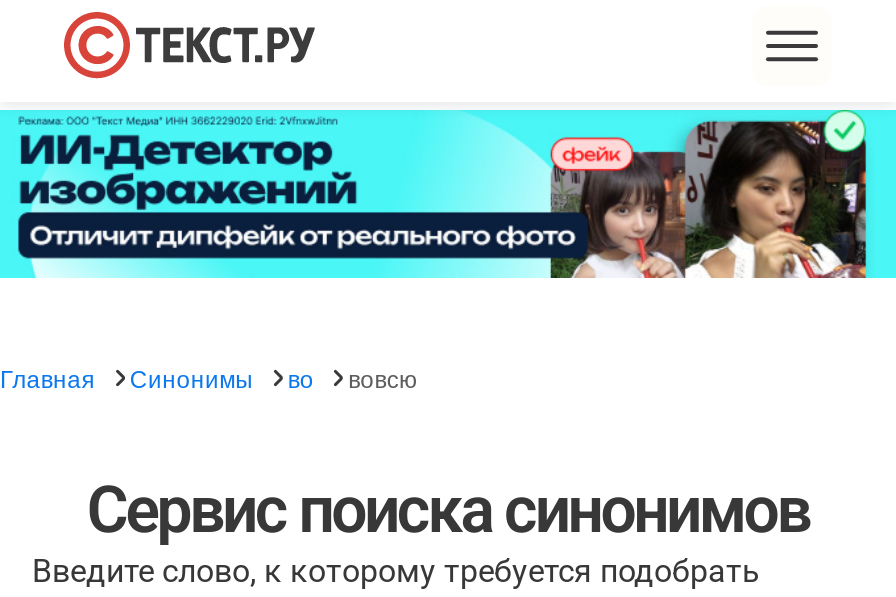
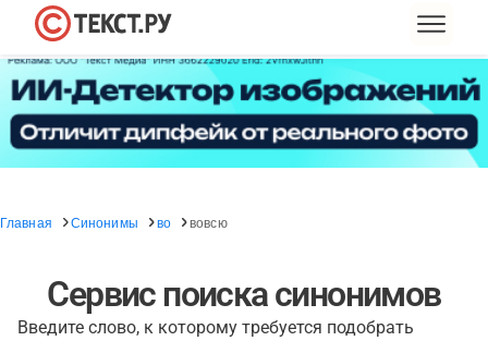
[6,110,878,280] [image] -> [3,58,481,169] [image]

